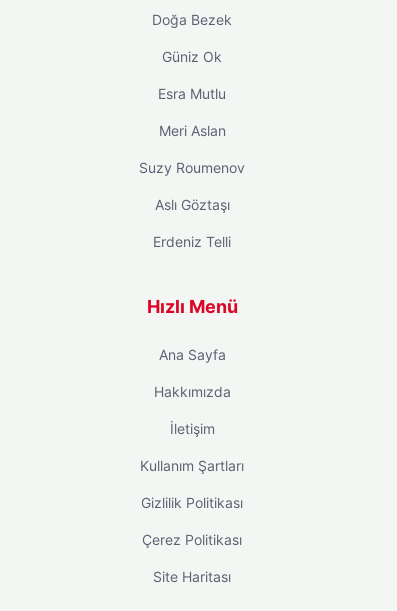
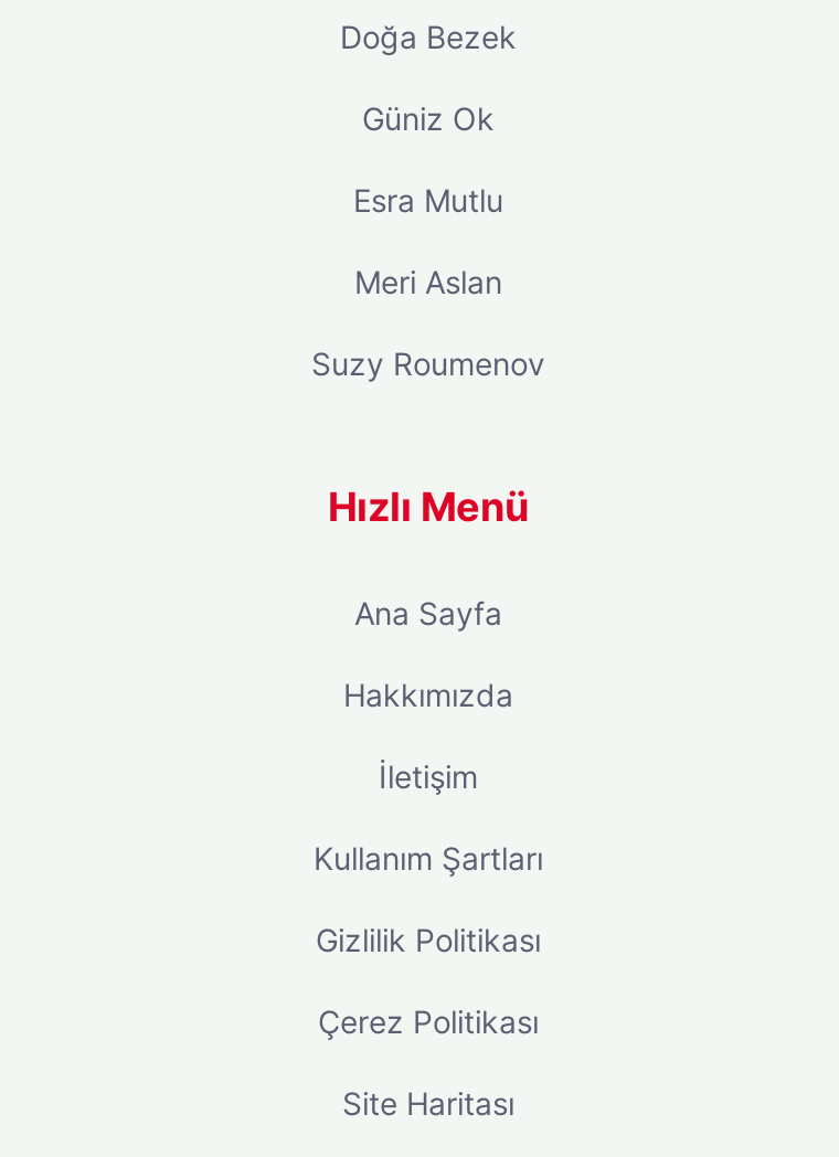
[153,195,231,249] Aslı Göztaşı | Erdeniz Telli -> none

